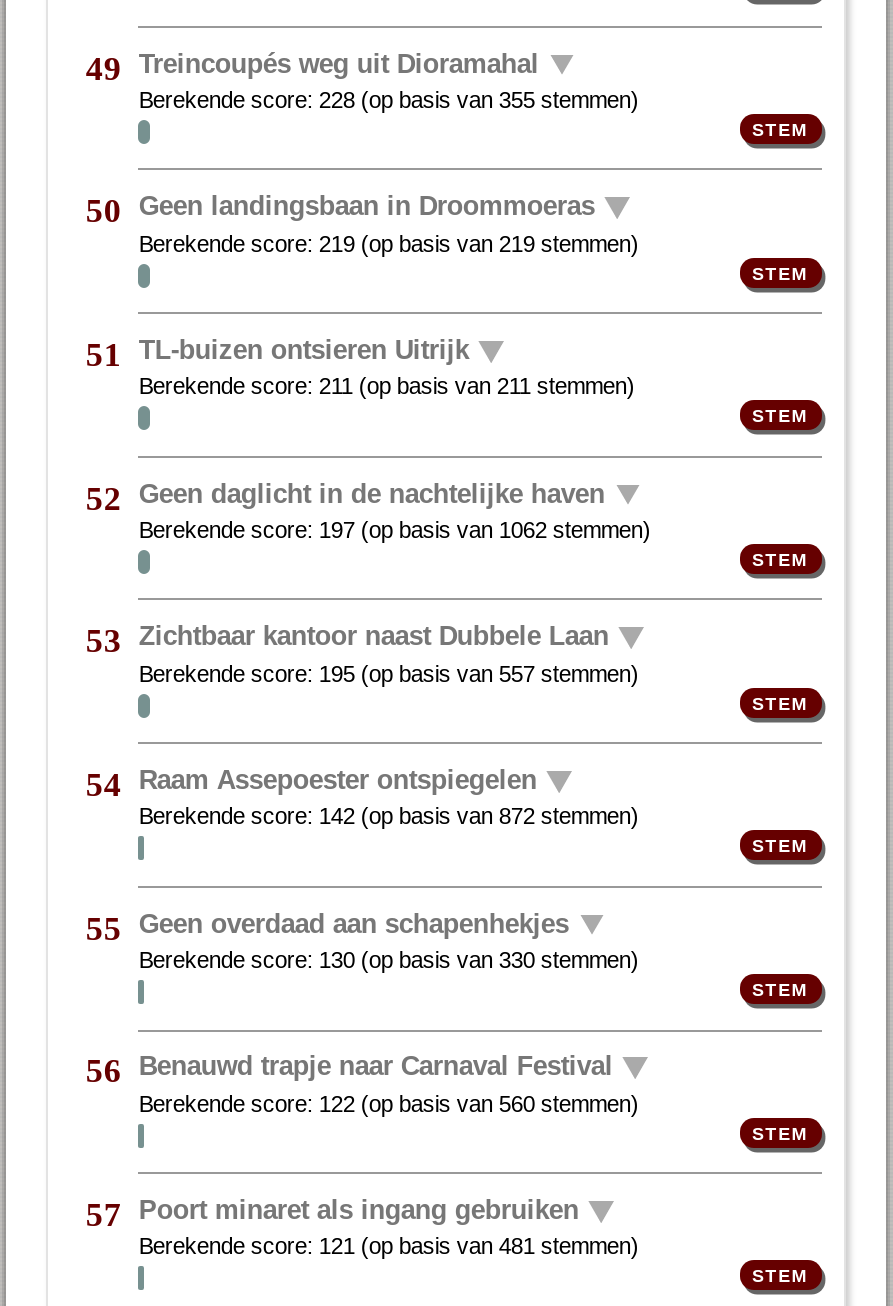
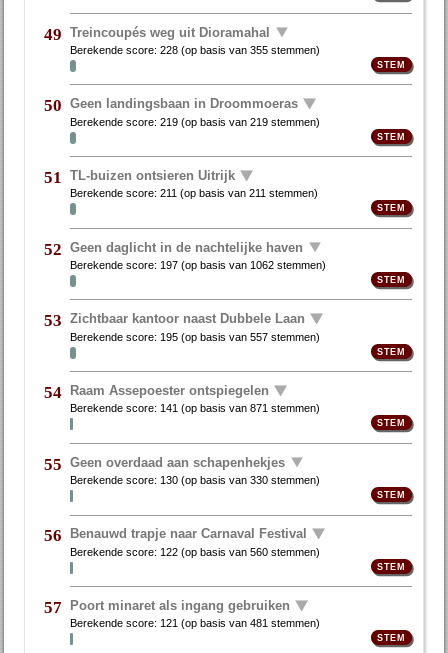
[139,805,639,829] Berekende score: 142 (op basis van 872 stemmen) -> [70,402,320,414] Berekende score: 141 (op basis van 871 stemmen)

